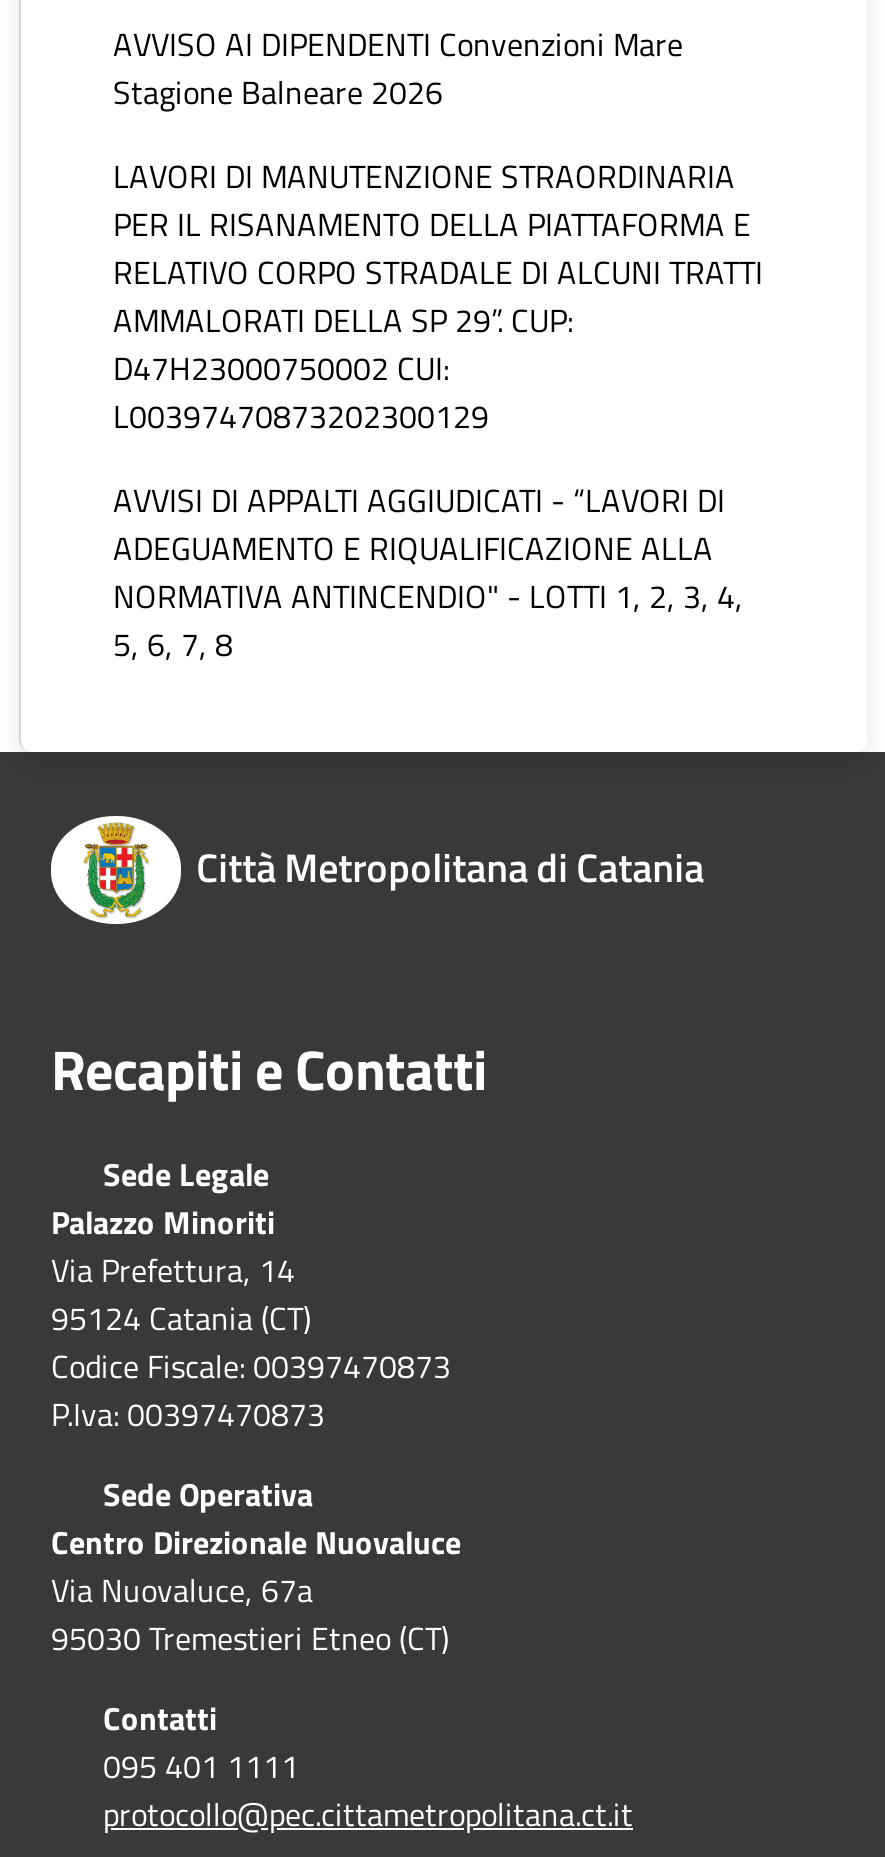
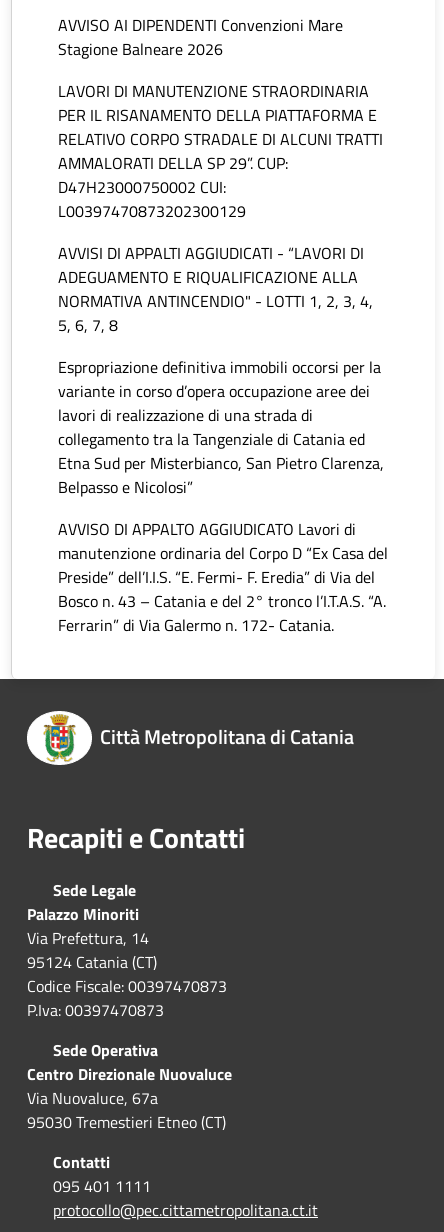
none -> [58,355,388,637] Espropriazione definitiva immobili occorsi per la | variante in corso d’opera occupazione aree dei | lavori di realizzazione di una strada di | collegamento tra la Tangenziale di Catania ed | Etna Sud per Misterbianco, San Pietro Clarenza, | Belpasso e Nicolosi” | AVVISO DI APPALTO AGGIUDICATO Lavori di | manutenzione ordinaria del Corpo D “Ex Casa del | Preside” dell’I.I.S. “E. Fermi- F. Eredia” di Via del | Bosco n. 43 – Catania e del 2° tronco l’I.T.A.S. “A. | Ferrarin” di Via Galermo n. 172- Catania.

